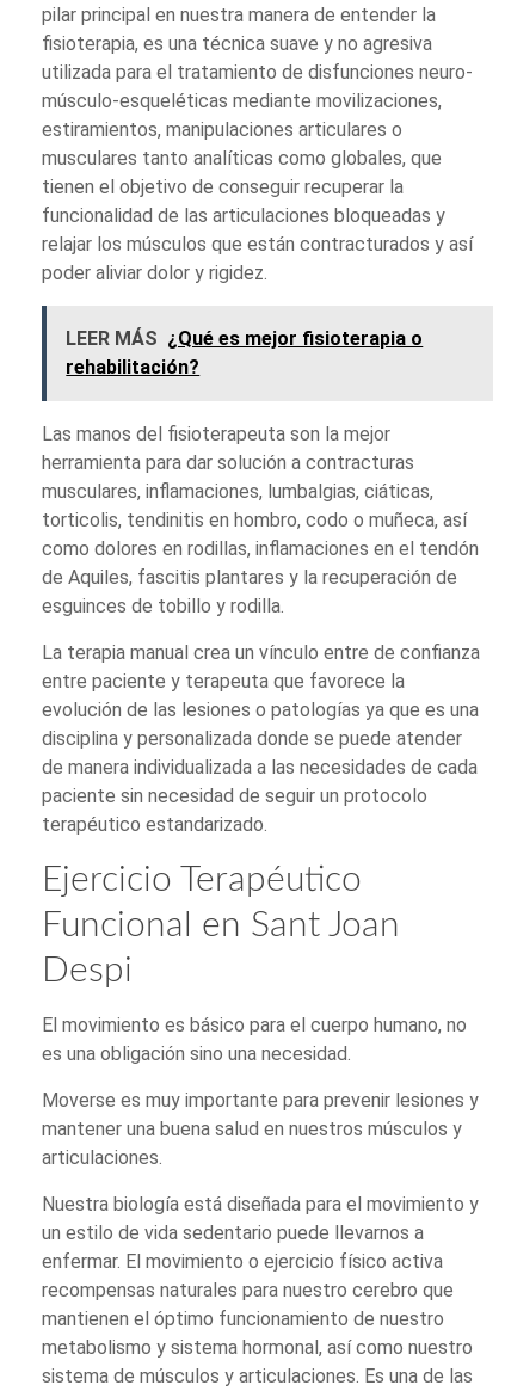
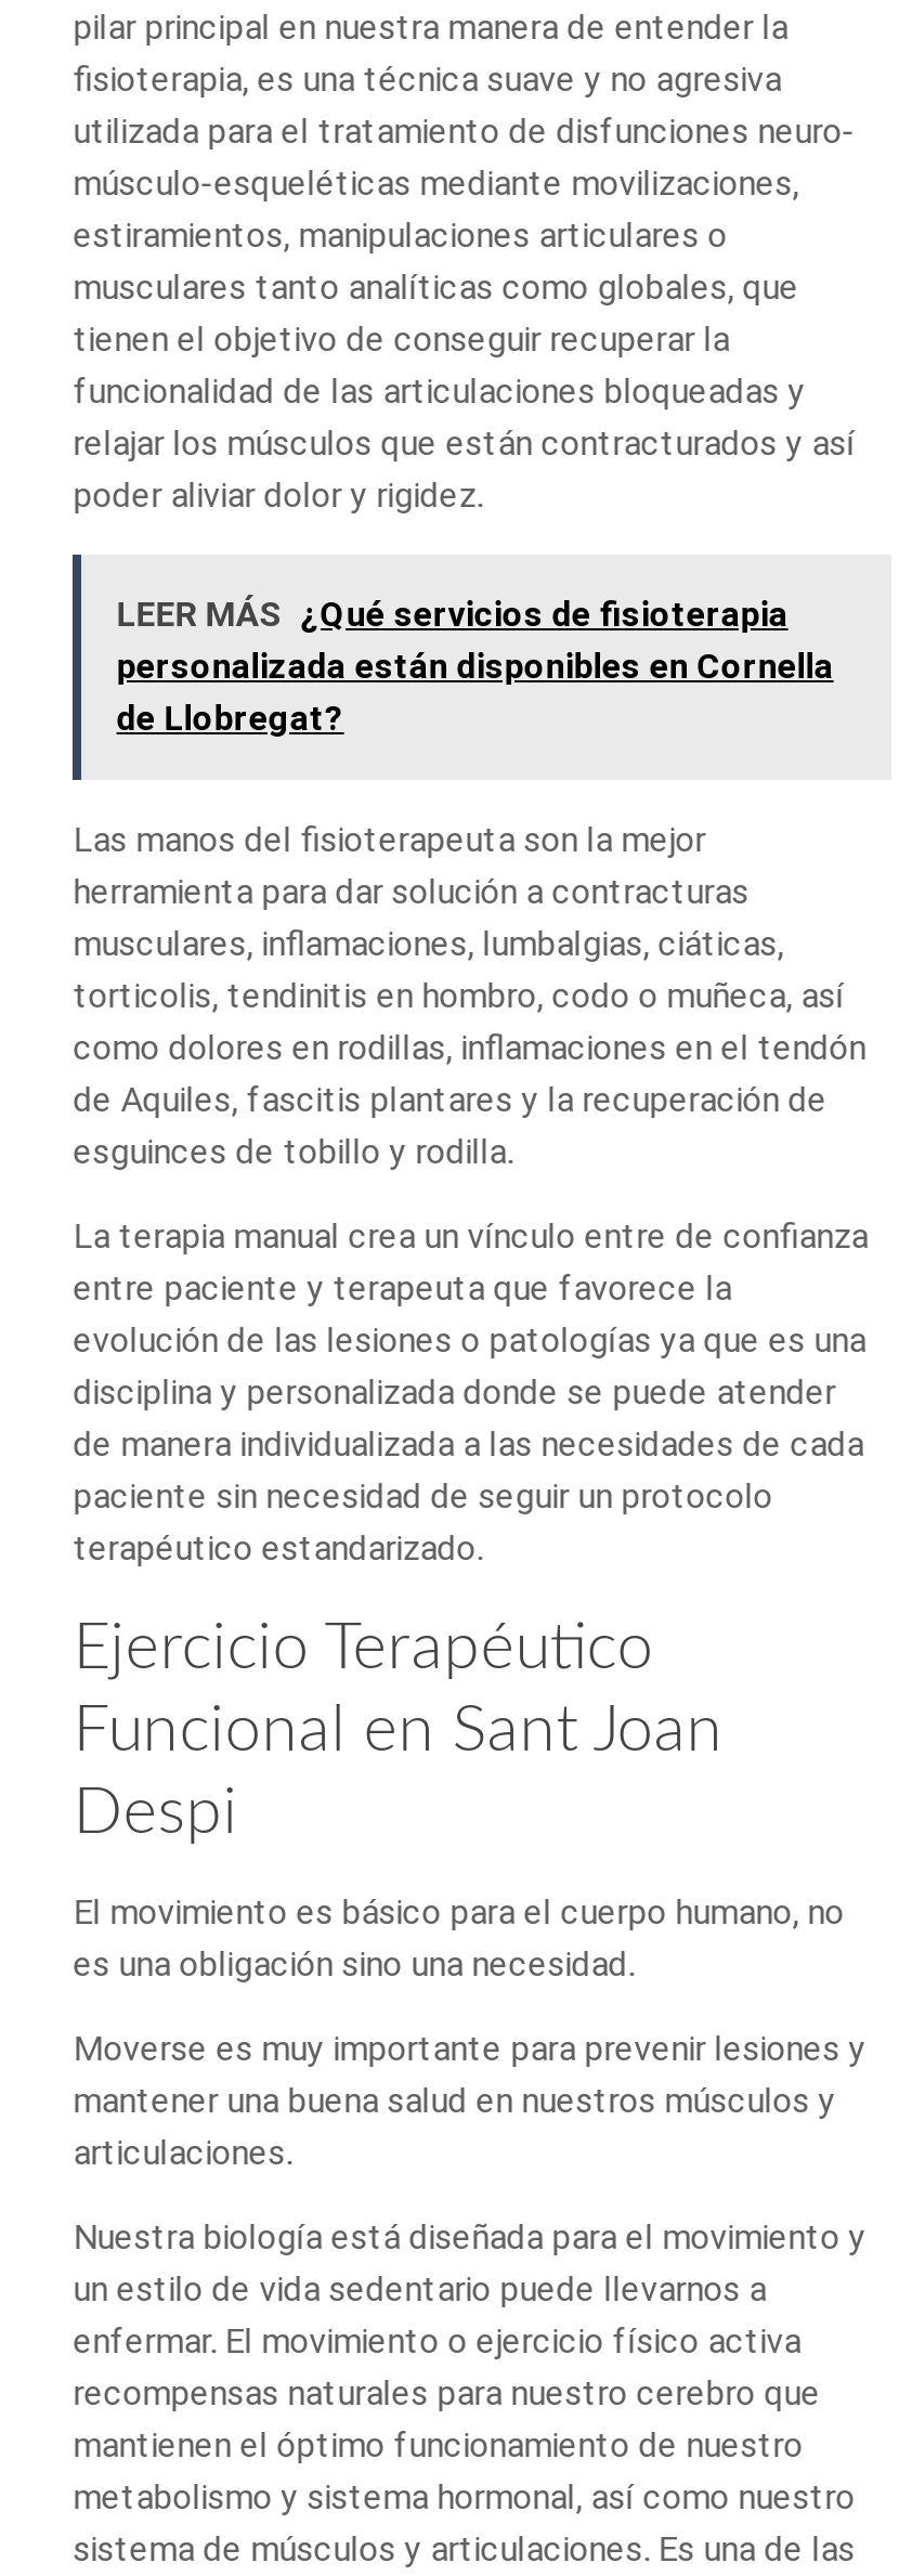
[66,327,423,378] LEER MÁS ¿Qué es mejor fisioterapia o | rehabilitación? -> [117,594,834,739] LEER MÁS ¿Qué servicios de fisioterapia | personalizada están disponibles en Cornella | de Llobregat?

